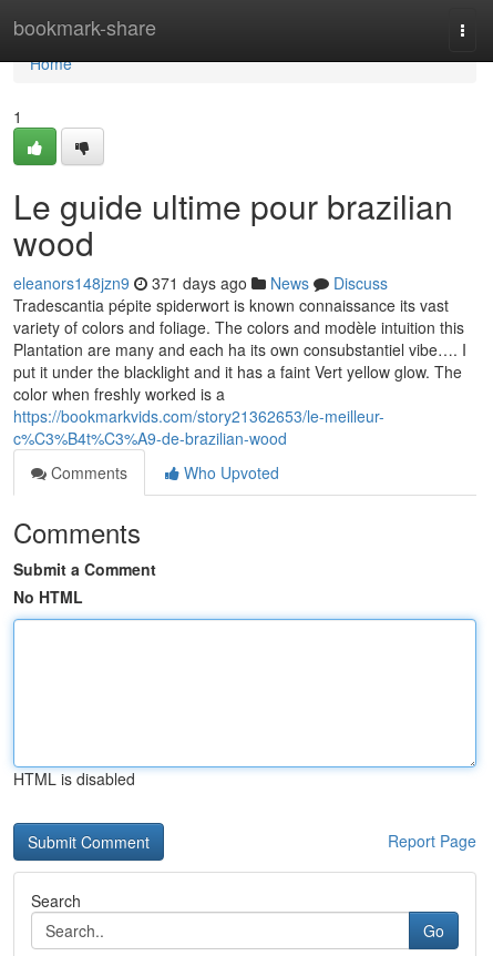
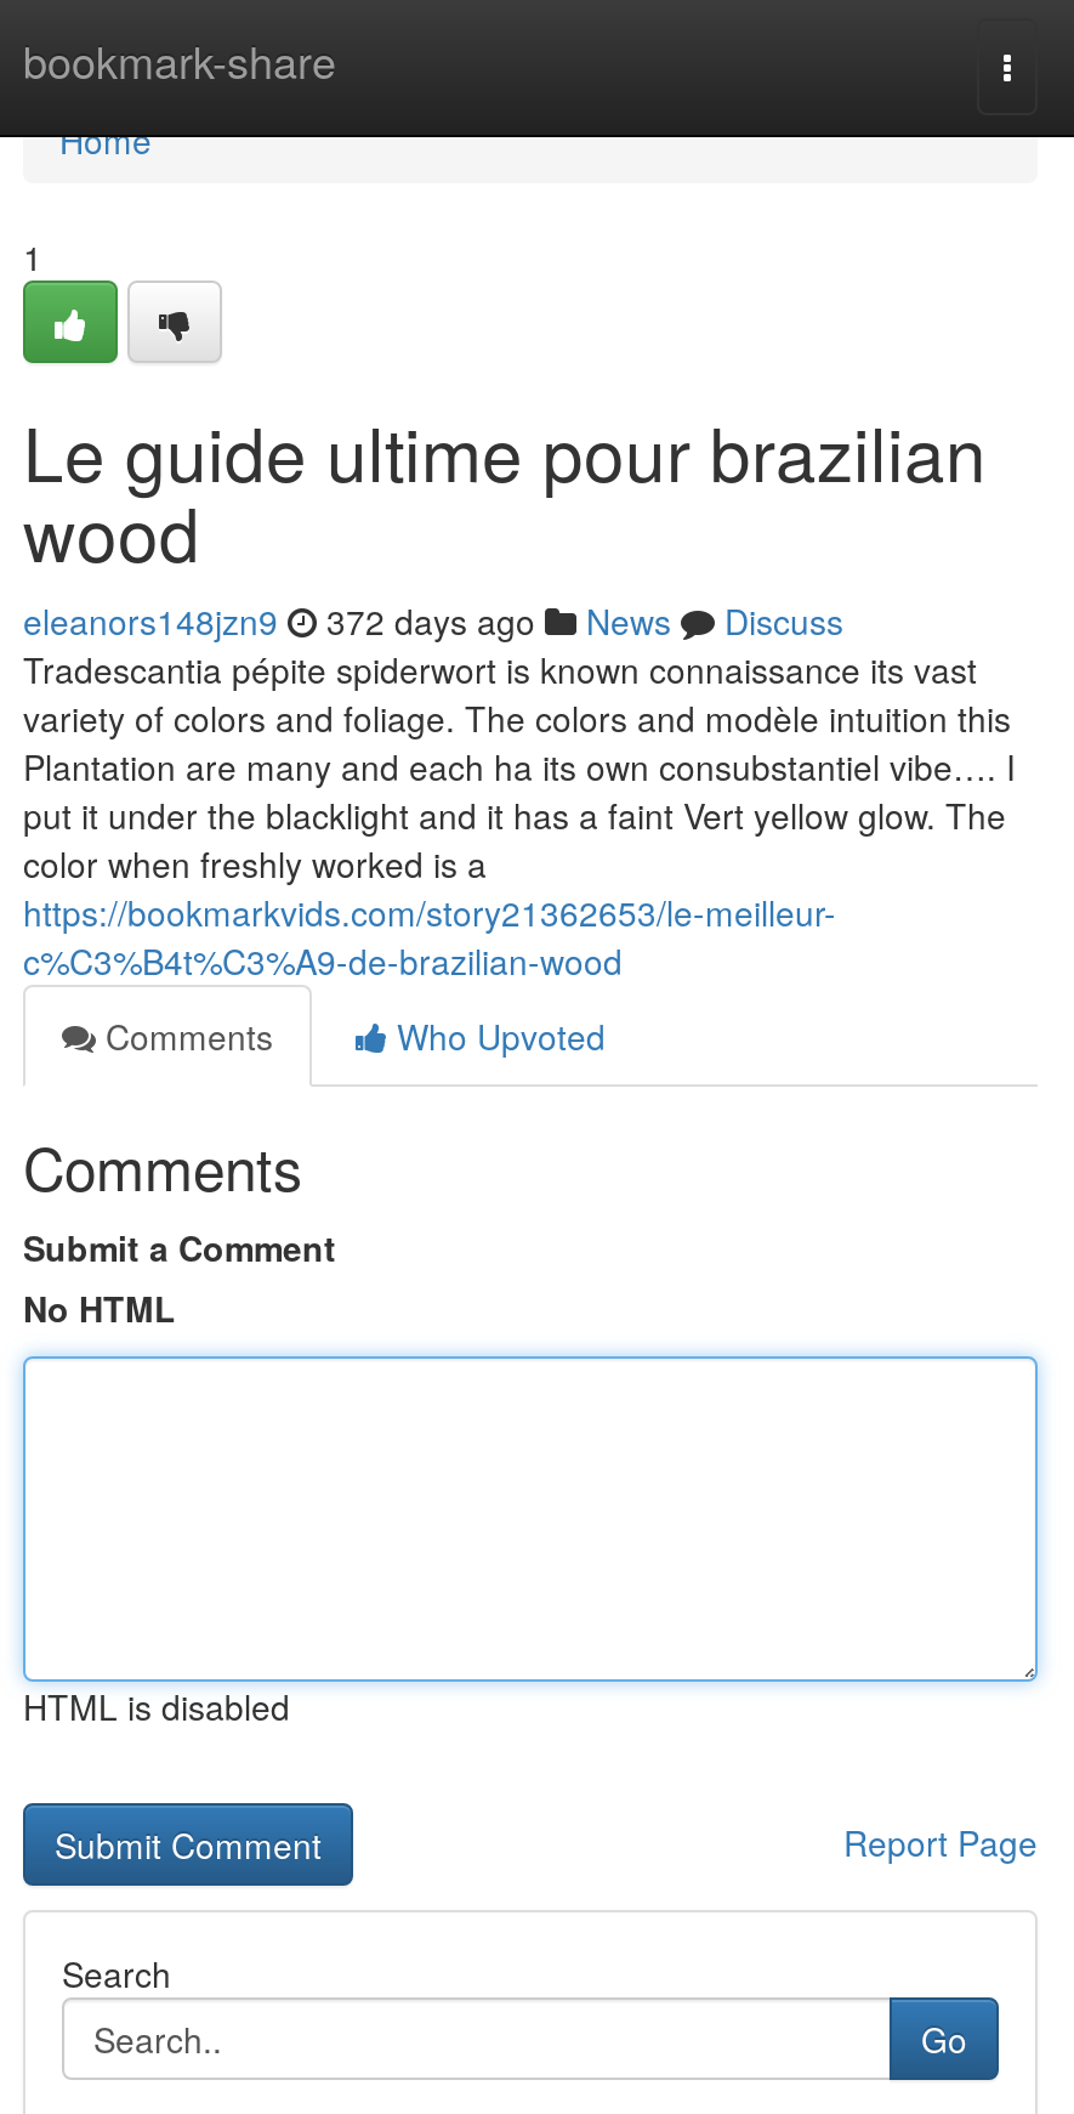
[13,272,388,294] eleanors148jzn9 371 days ago News Discuss -> [23,596,843,645] eleanors148jzn9 372 days ago News Discuss

